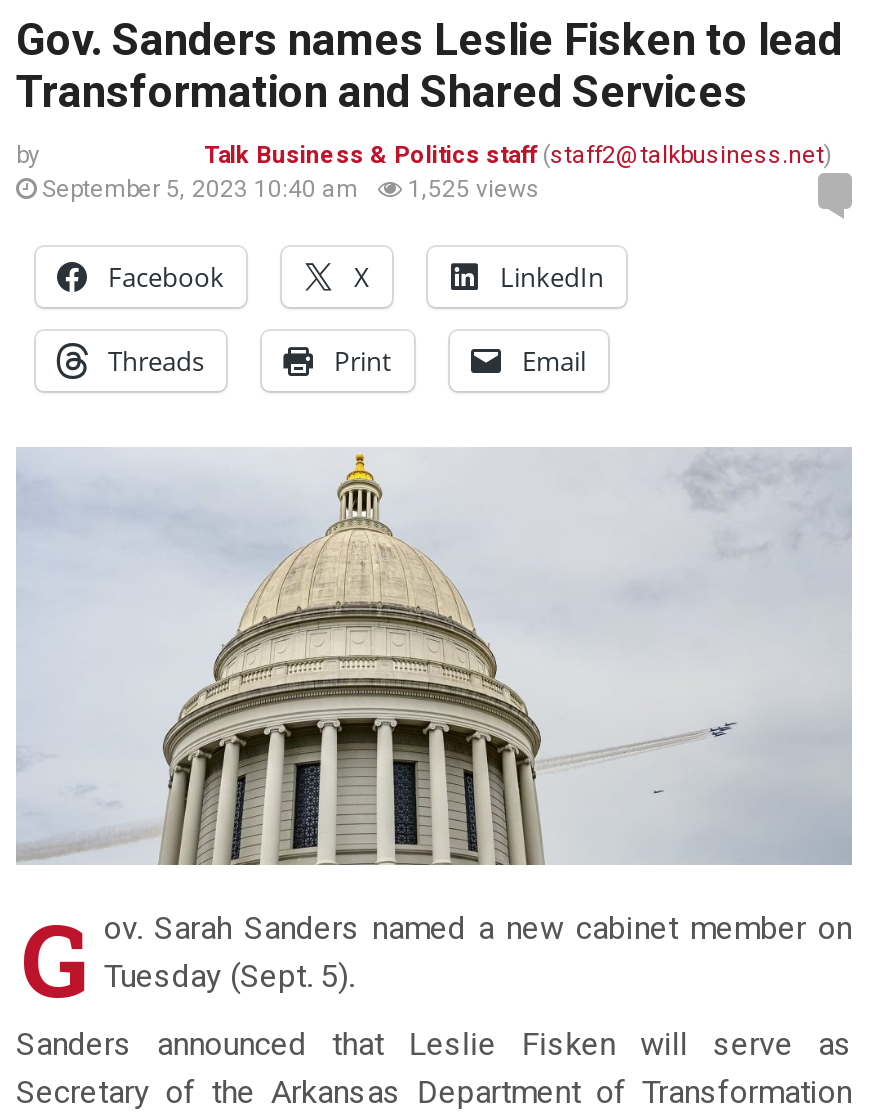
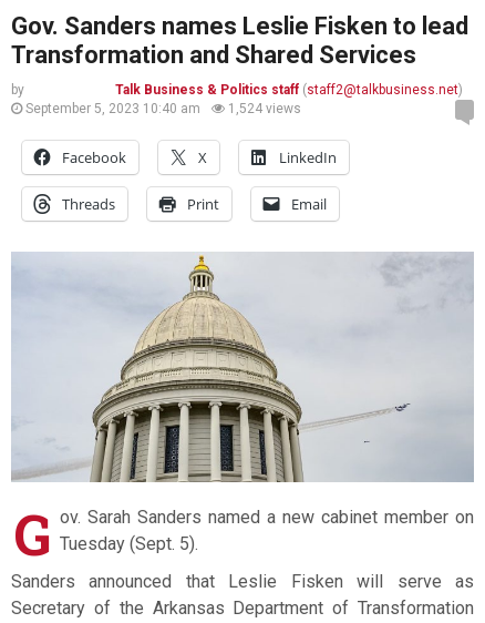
[36,175,540,203] September 5, 2023 10:40 am 1,525 views -> [22,101,301,116] September 5, 2023 10:40 am 1,524 views

